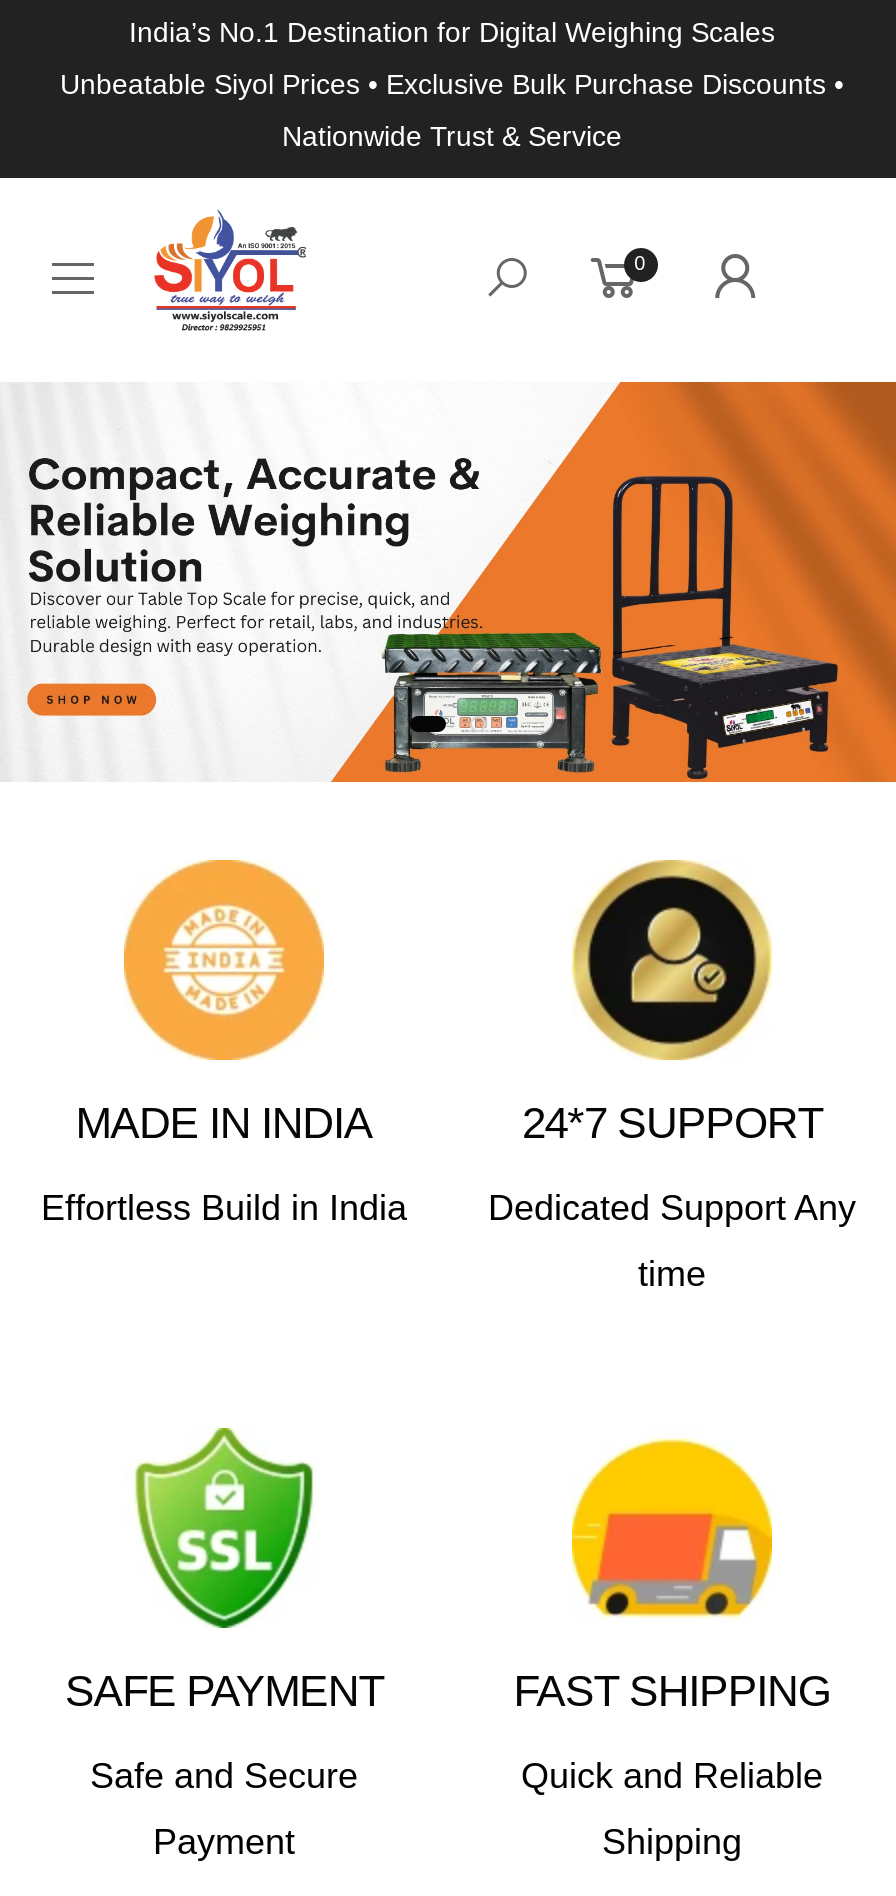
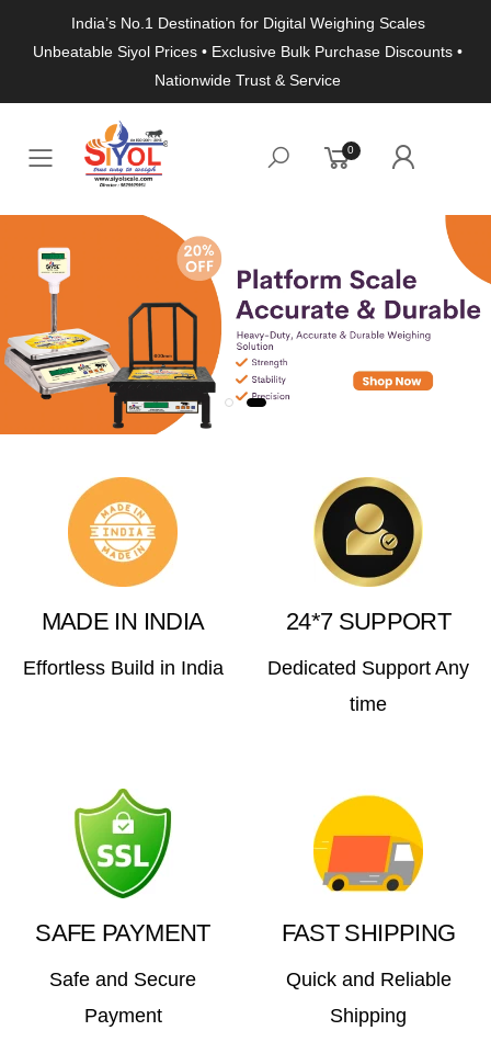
[6,380,890,784] [image] -> [3,214,488,435] [image]

